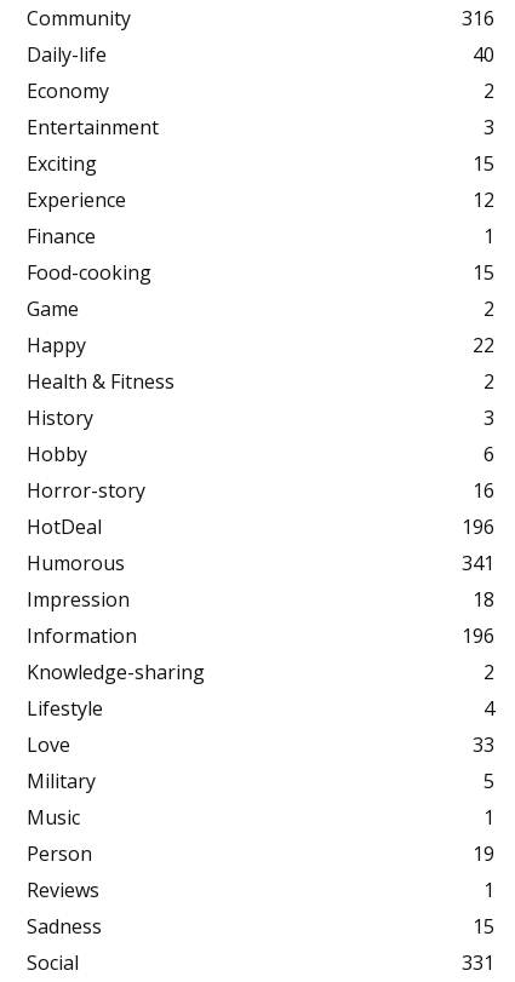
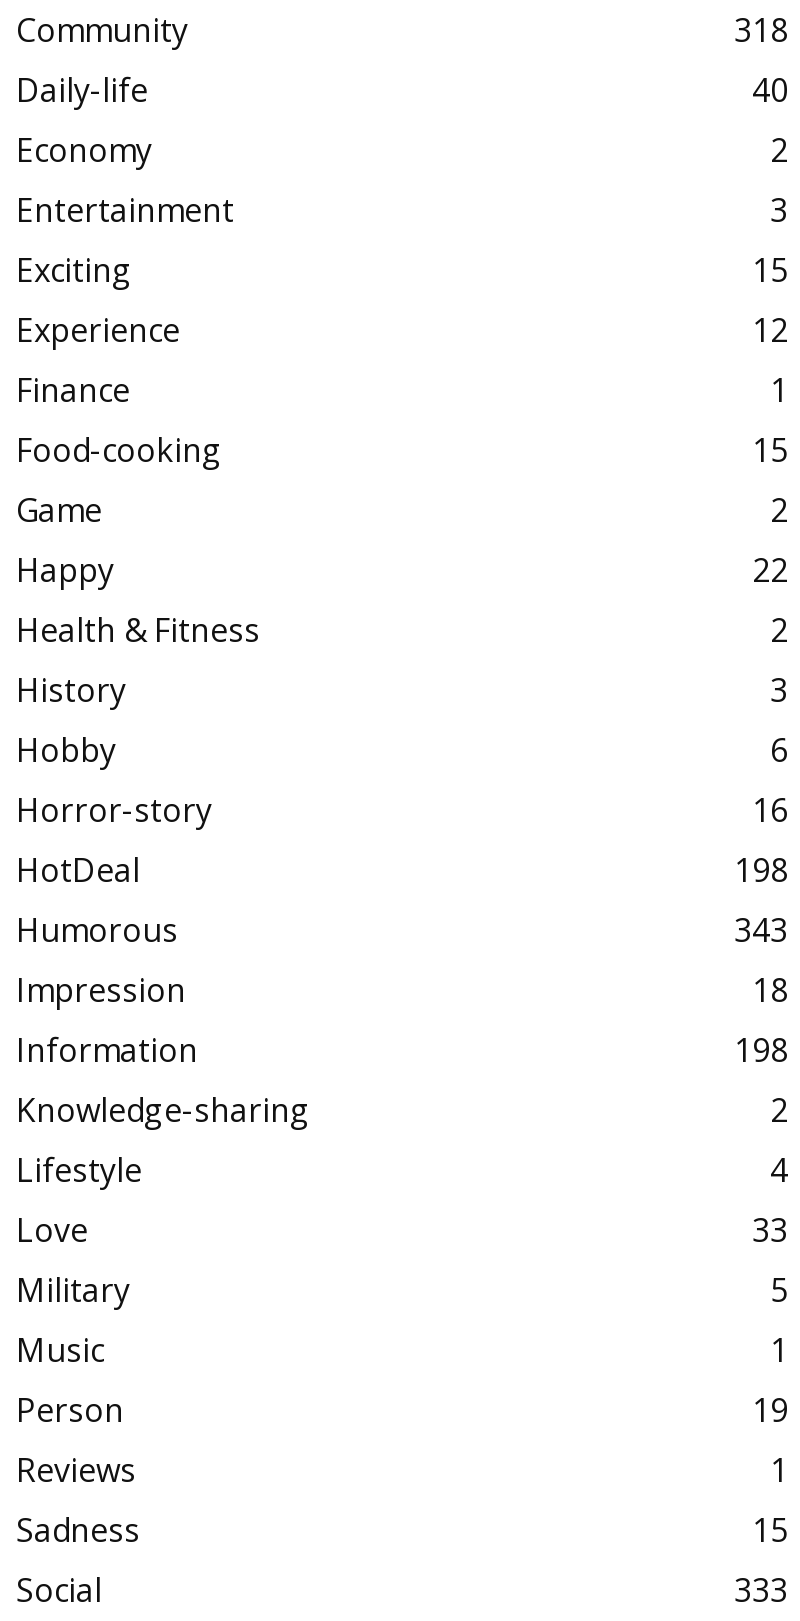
[462,5,494,31] 316 -> [734,8,788,52] 318
[462,513,494,540] 196 -> [734,848,788,892] 198
[462,550,494,576] 341 -> [734,908,788,952] 343
[462,622,494,649] 196 -> [734,1028,788,1072] 198
[462,949,494,976] 331 -> [734,1568,788,1612] 333

